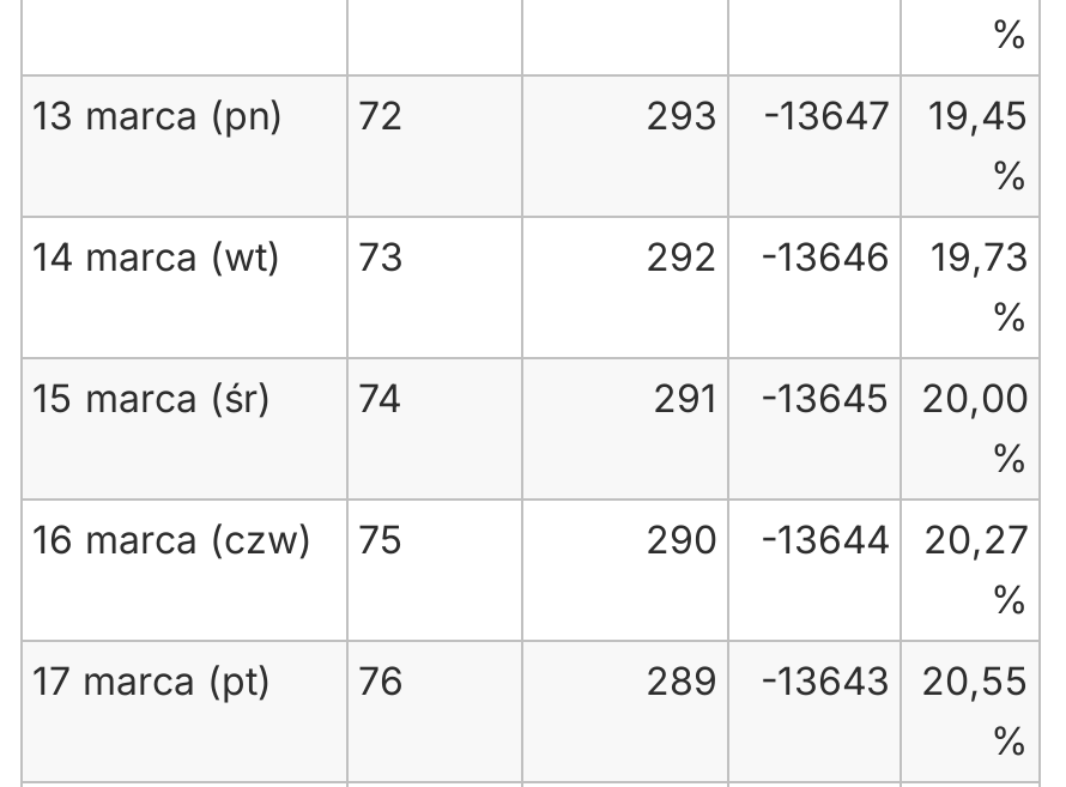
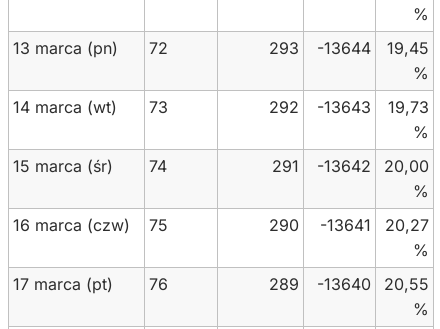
[646,91,1029,139] 293 -13647 19,45 -> [269,38,429,58] 293 -13644 19,45
[646,232,1029,280] 292 -13646 19,73 -> [269,97,429,117] 292 -13643 19,73
[653,374,1029,422] 291 -13645 20,00 -> [272,156,429,176] 291 -13642 20,00
[646,515,1029,563] 290 -13644 20,27 -> [269,215,429,235] 290 -13641 20,27
[646,656,1029,704] 289 -13643 20,55 -> [269,274,429,294] 289 -13640 20,55

